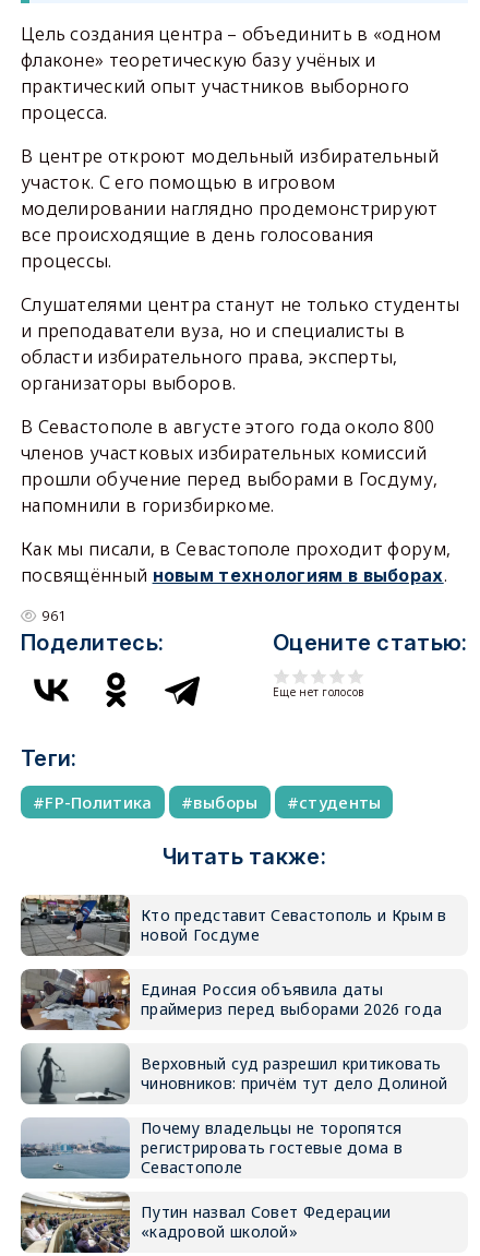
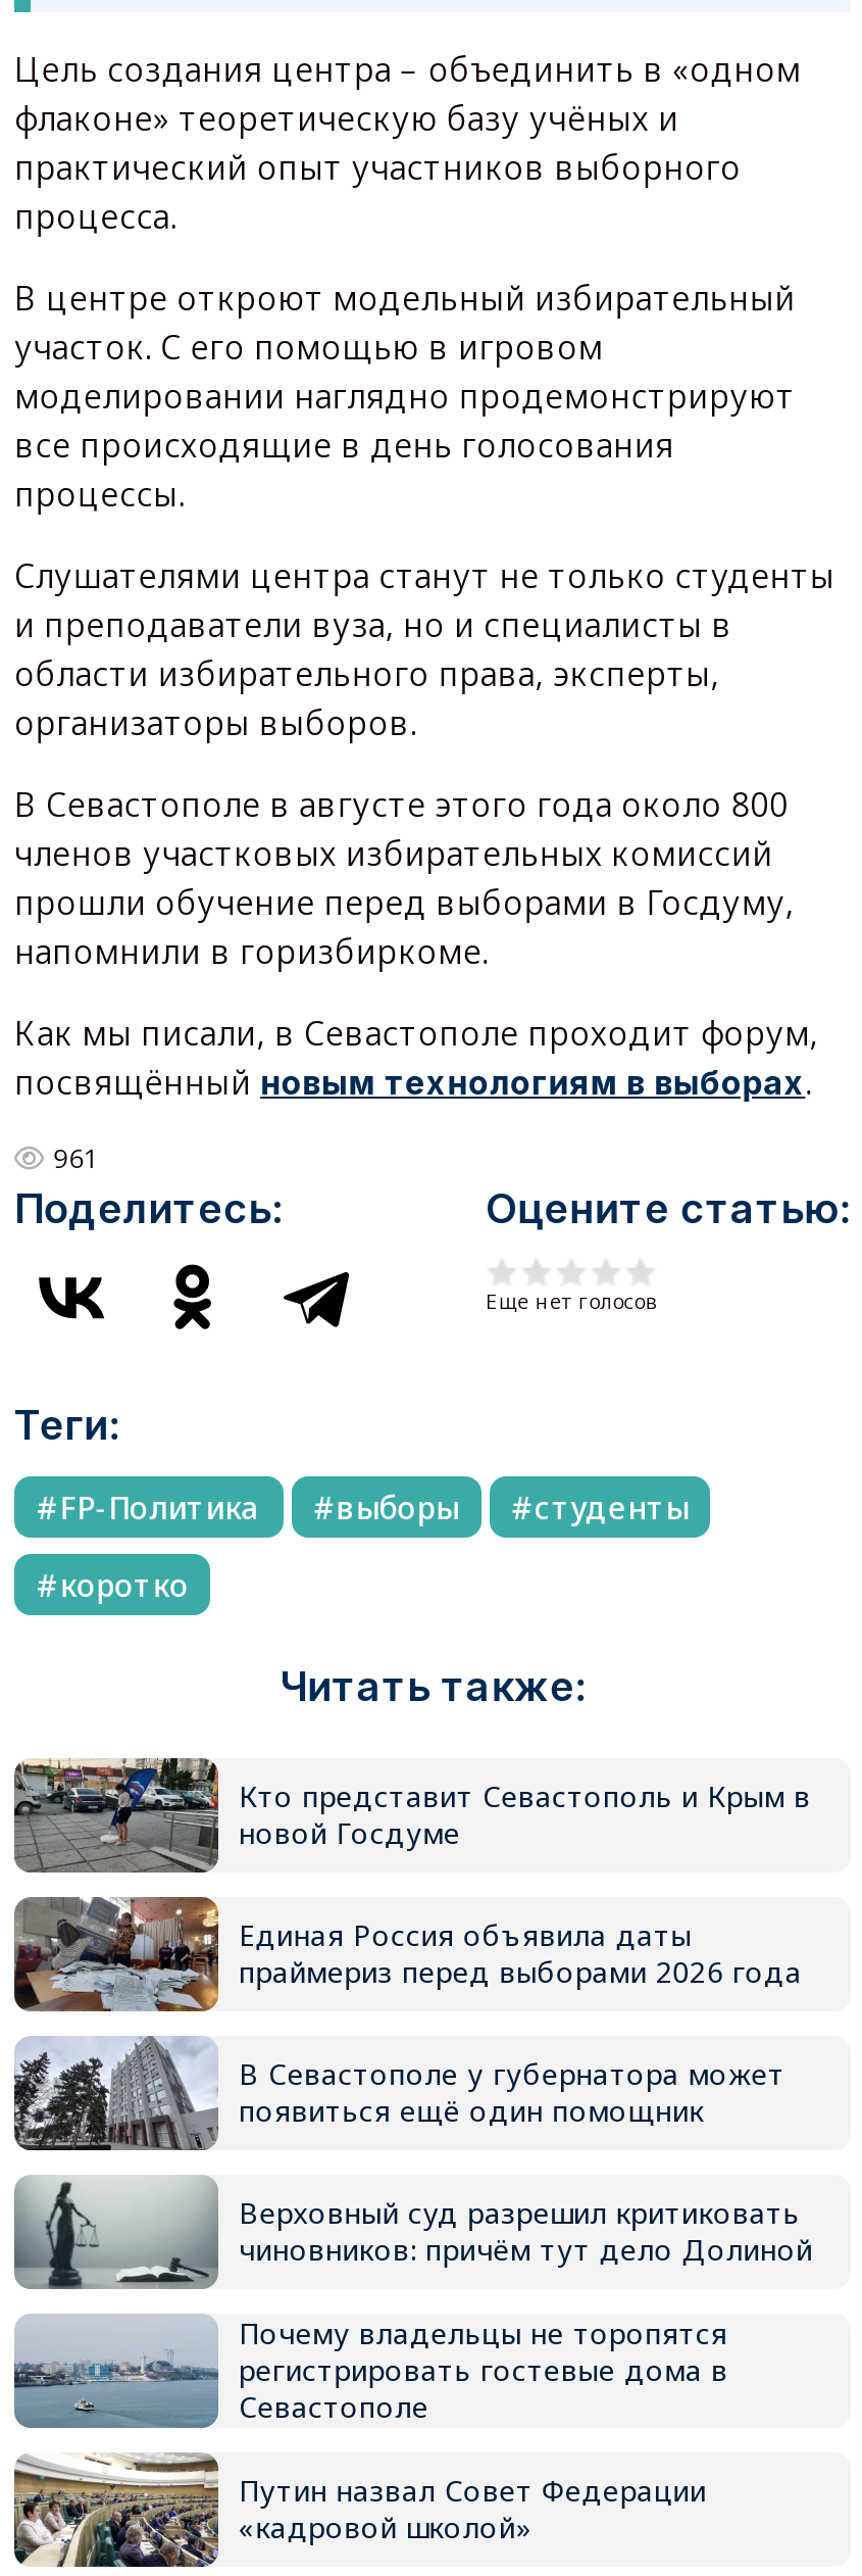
none -> [60,1564,189,1605] коротко
none -> [14,2036,785,2152] [image] | В Севастополе у губернатора может | появиться ещё один помощник

